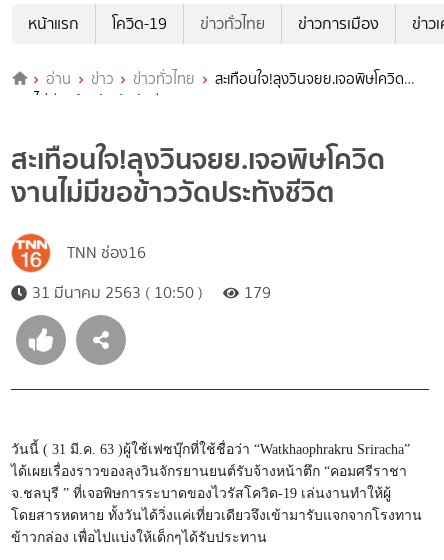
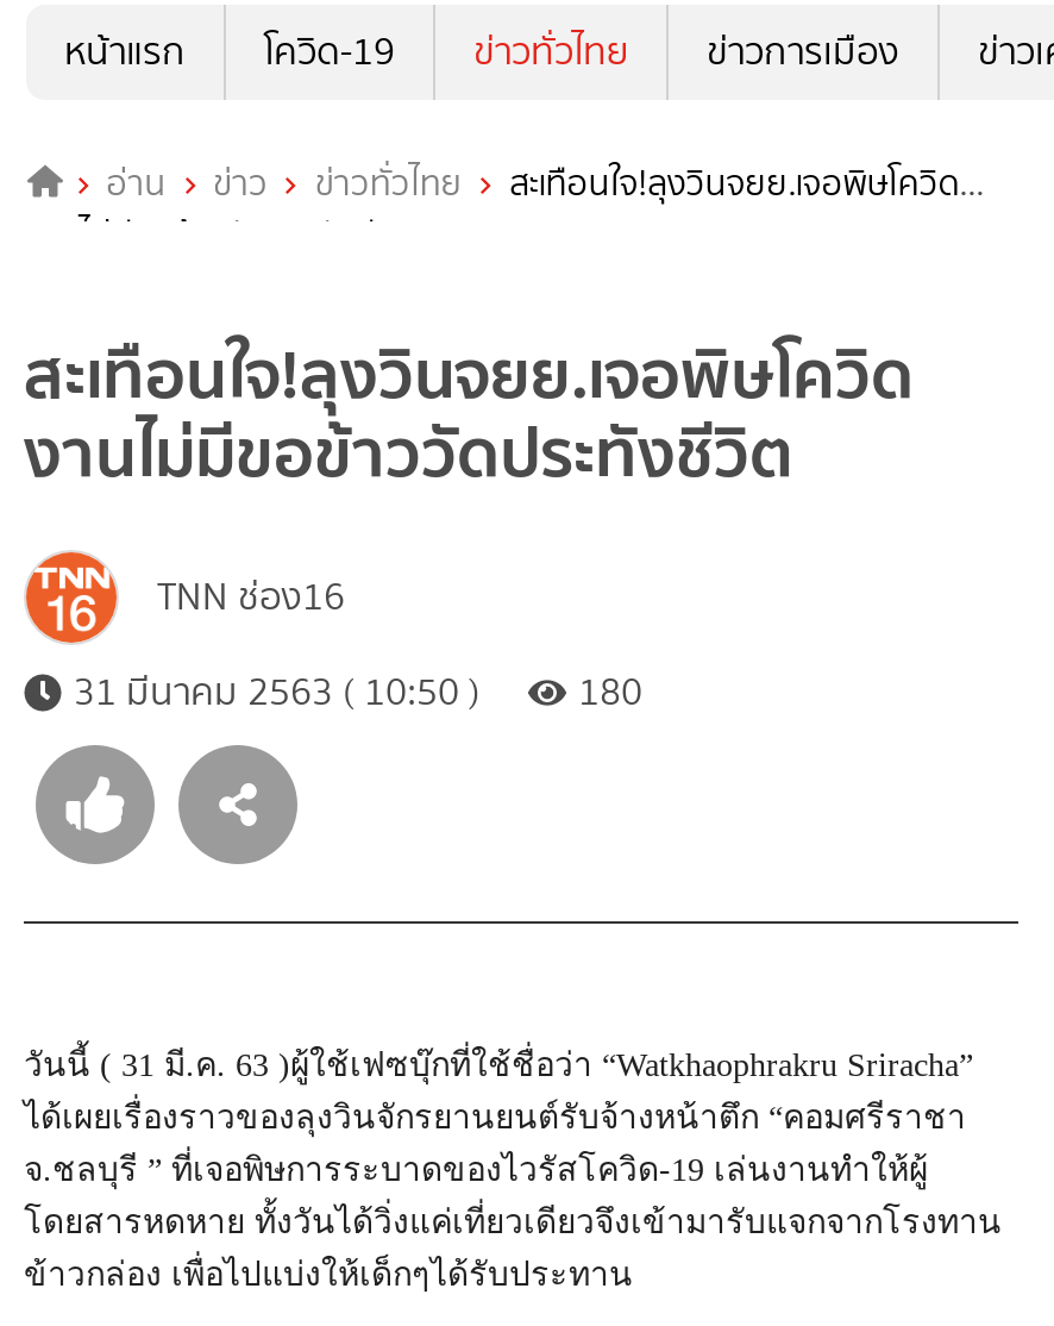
[32,281,271,304] 31 มีนาคม 2563 ( 10:50 ) 179 -> [74,664,642,719] 31 มีนาคม 2563 ( 10:50 ) 180

